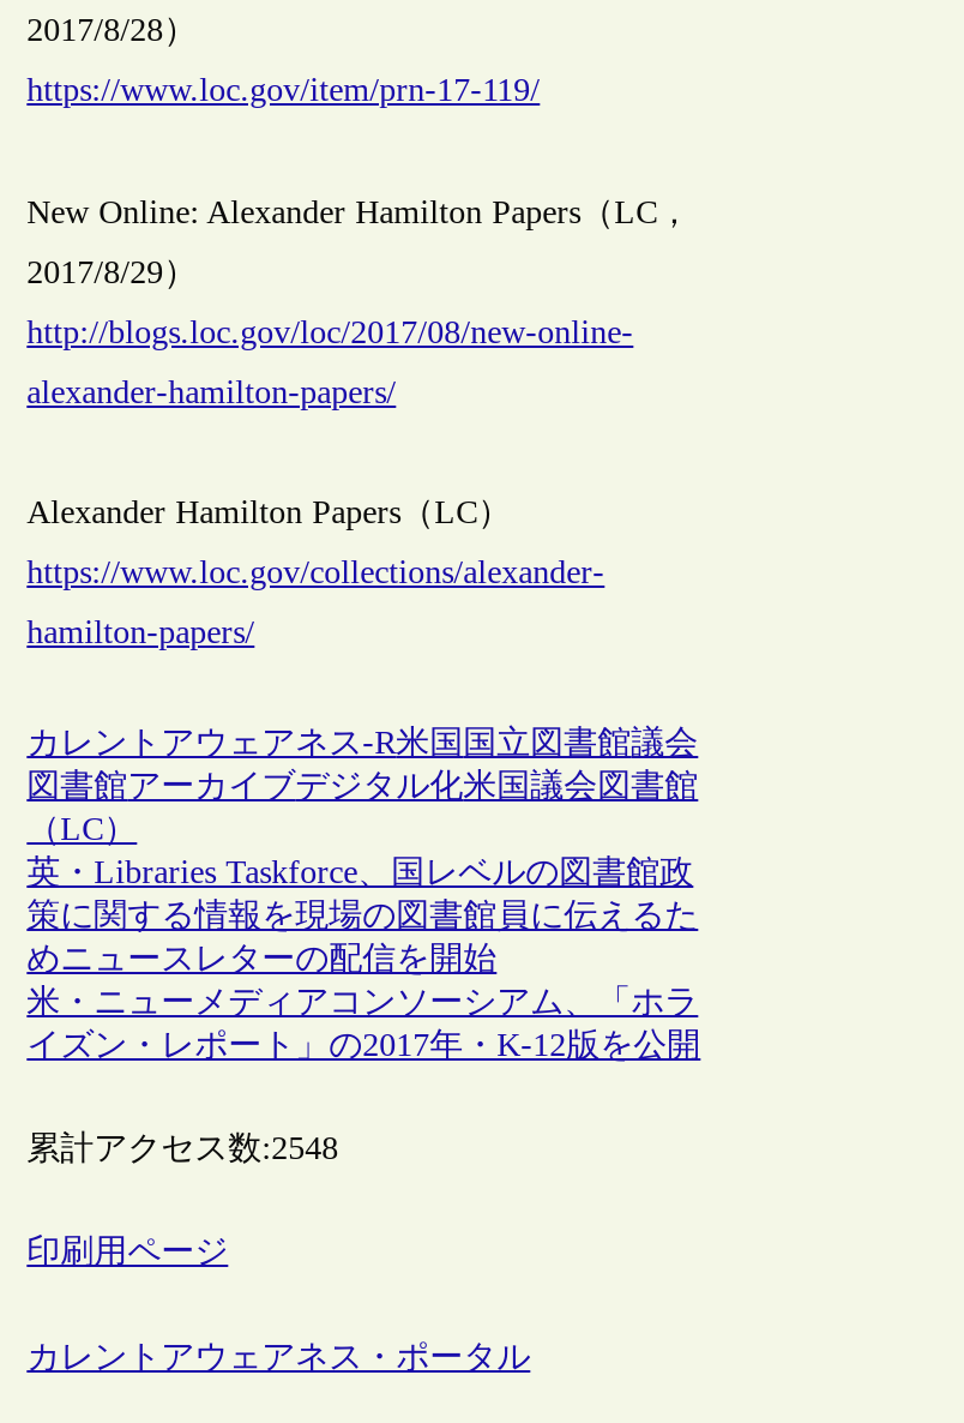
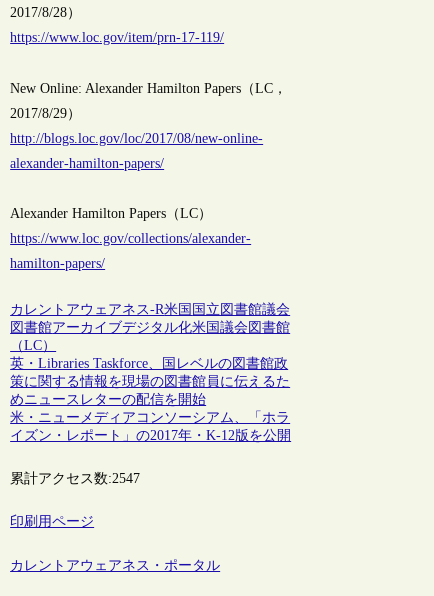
[27,1131,339,1167] 累計アクセス数:2548 -> [10,471,140,486] 累計アクセス数:2547

